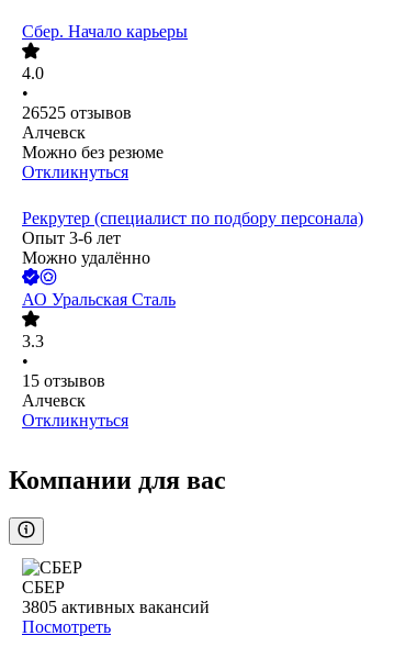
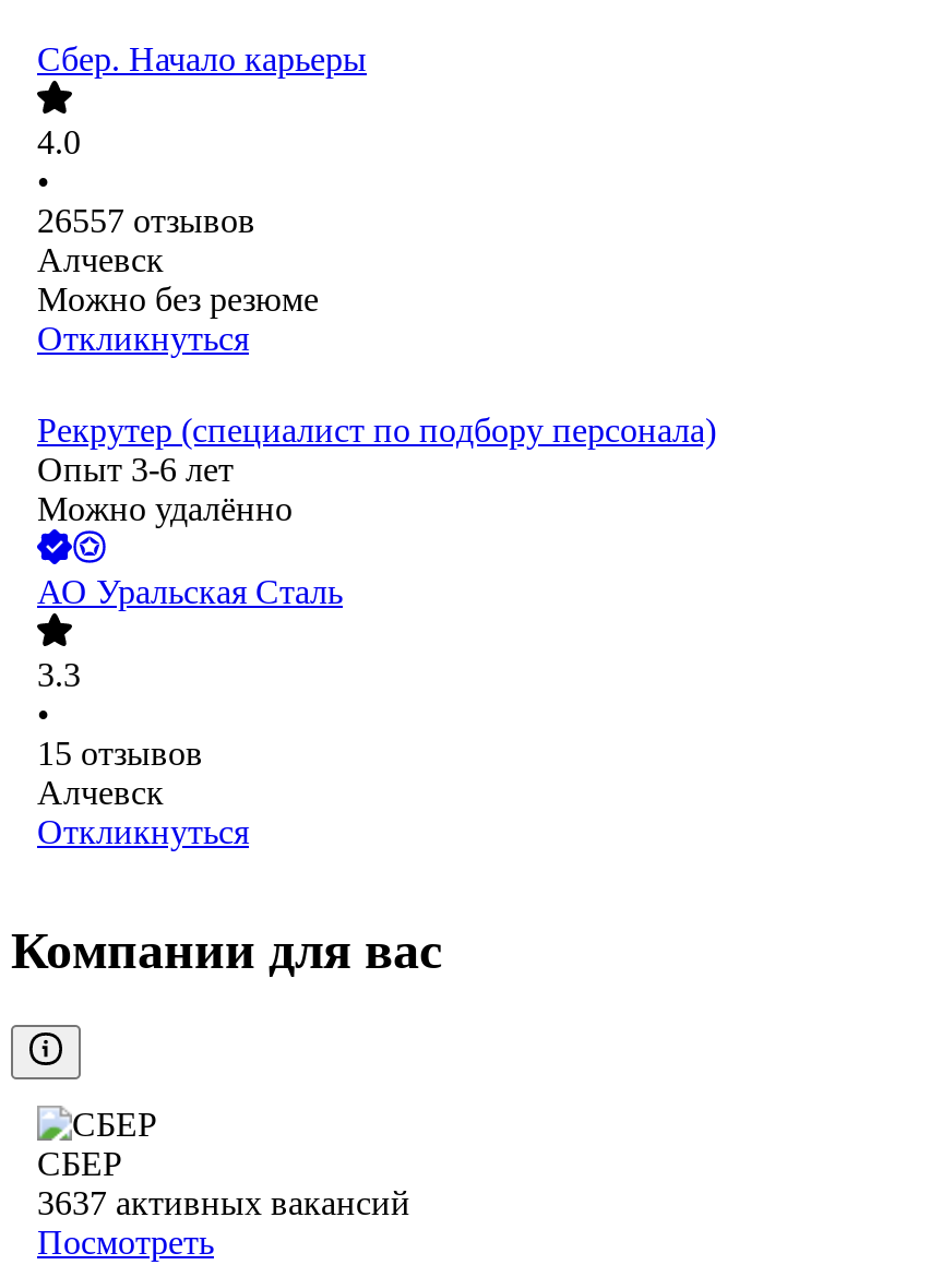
[22,104,132,122] 26525 отзывов -> [37,203,255,240] 26557 отзывов
[22,598,210,617] 3805 активных вакансий -> [37,1185,410,1222] 3637 активных вакансий

